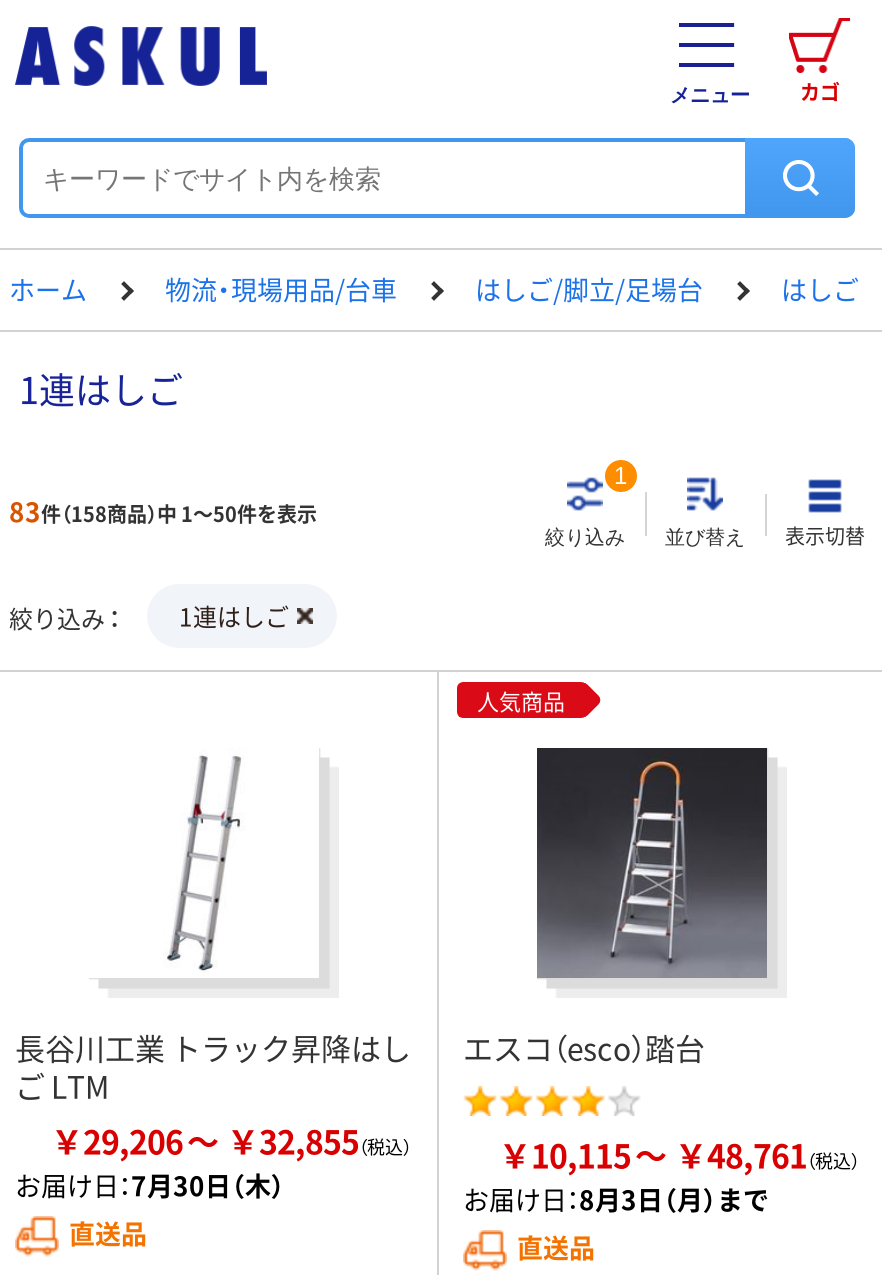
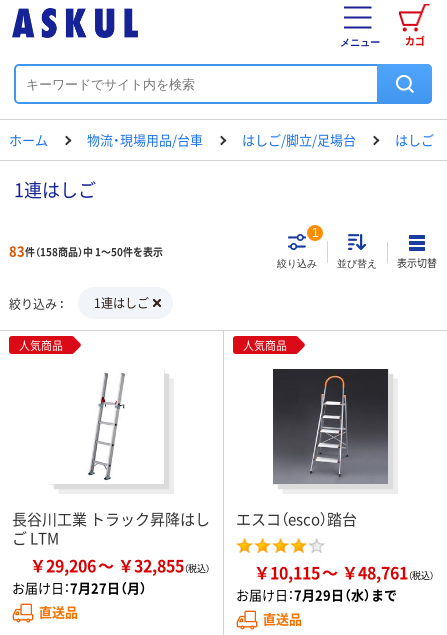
none -> [19,337,63,353] 人気商品
[15,1166,285,1204] お届け日：7月30日（木） -> [12,578,147,597] お届け日：7月27日（月）
[463,1180,769,1218] お届け日：8月3日（月）まで -> [236,585,397,604] お届け日：7月29日（水）まで

